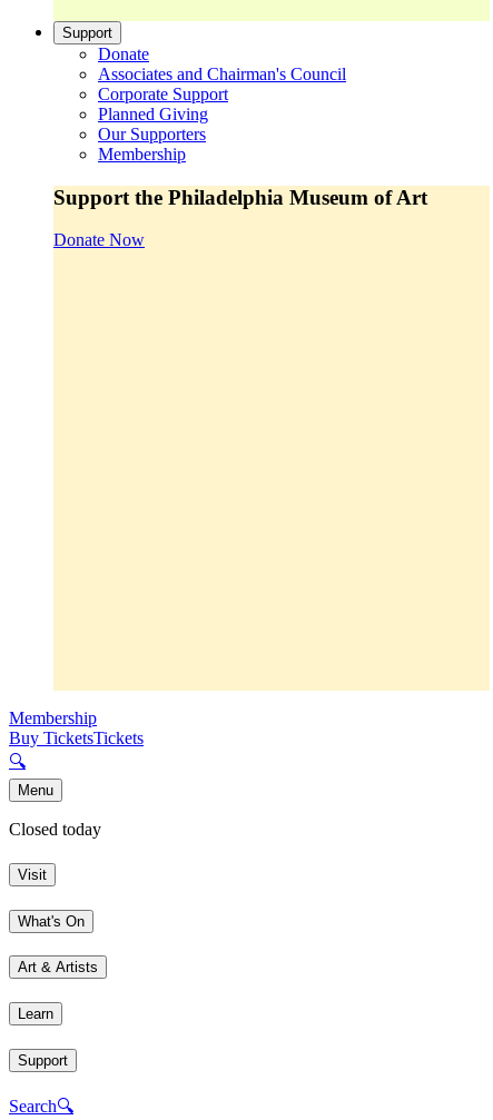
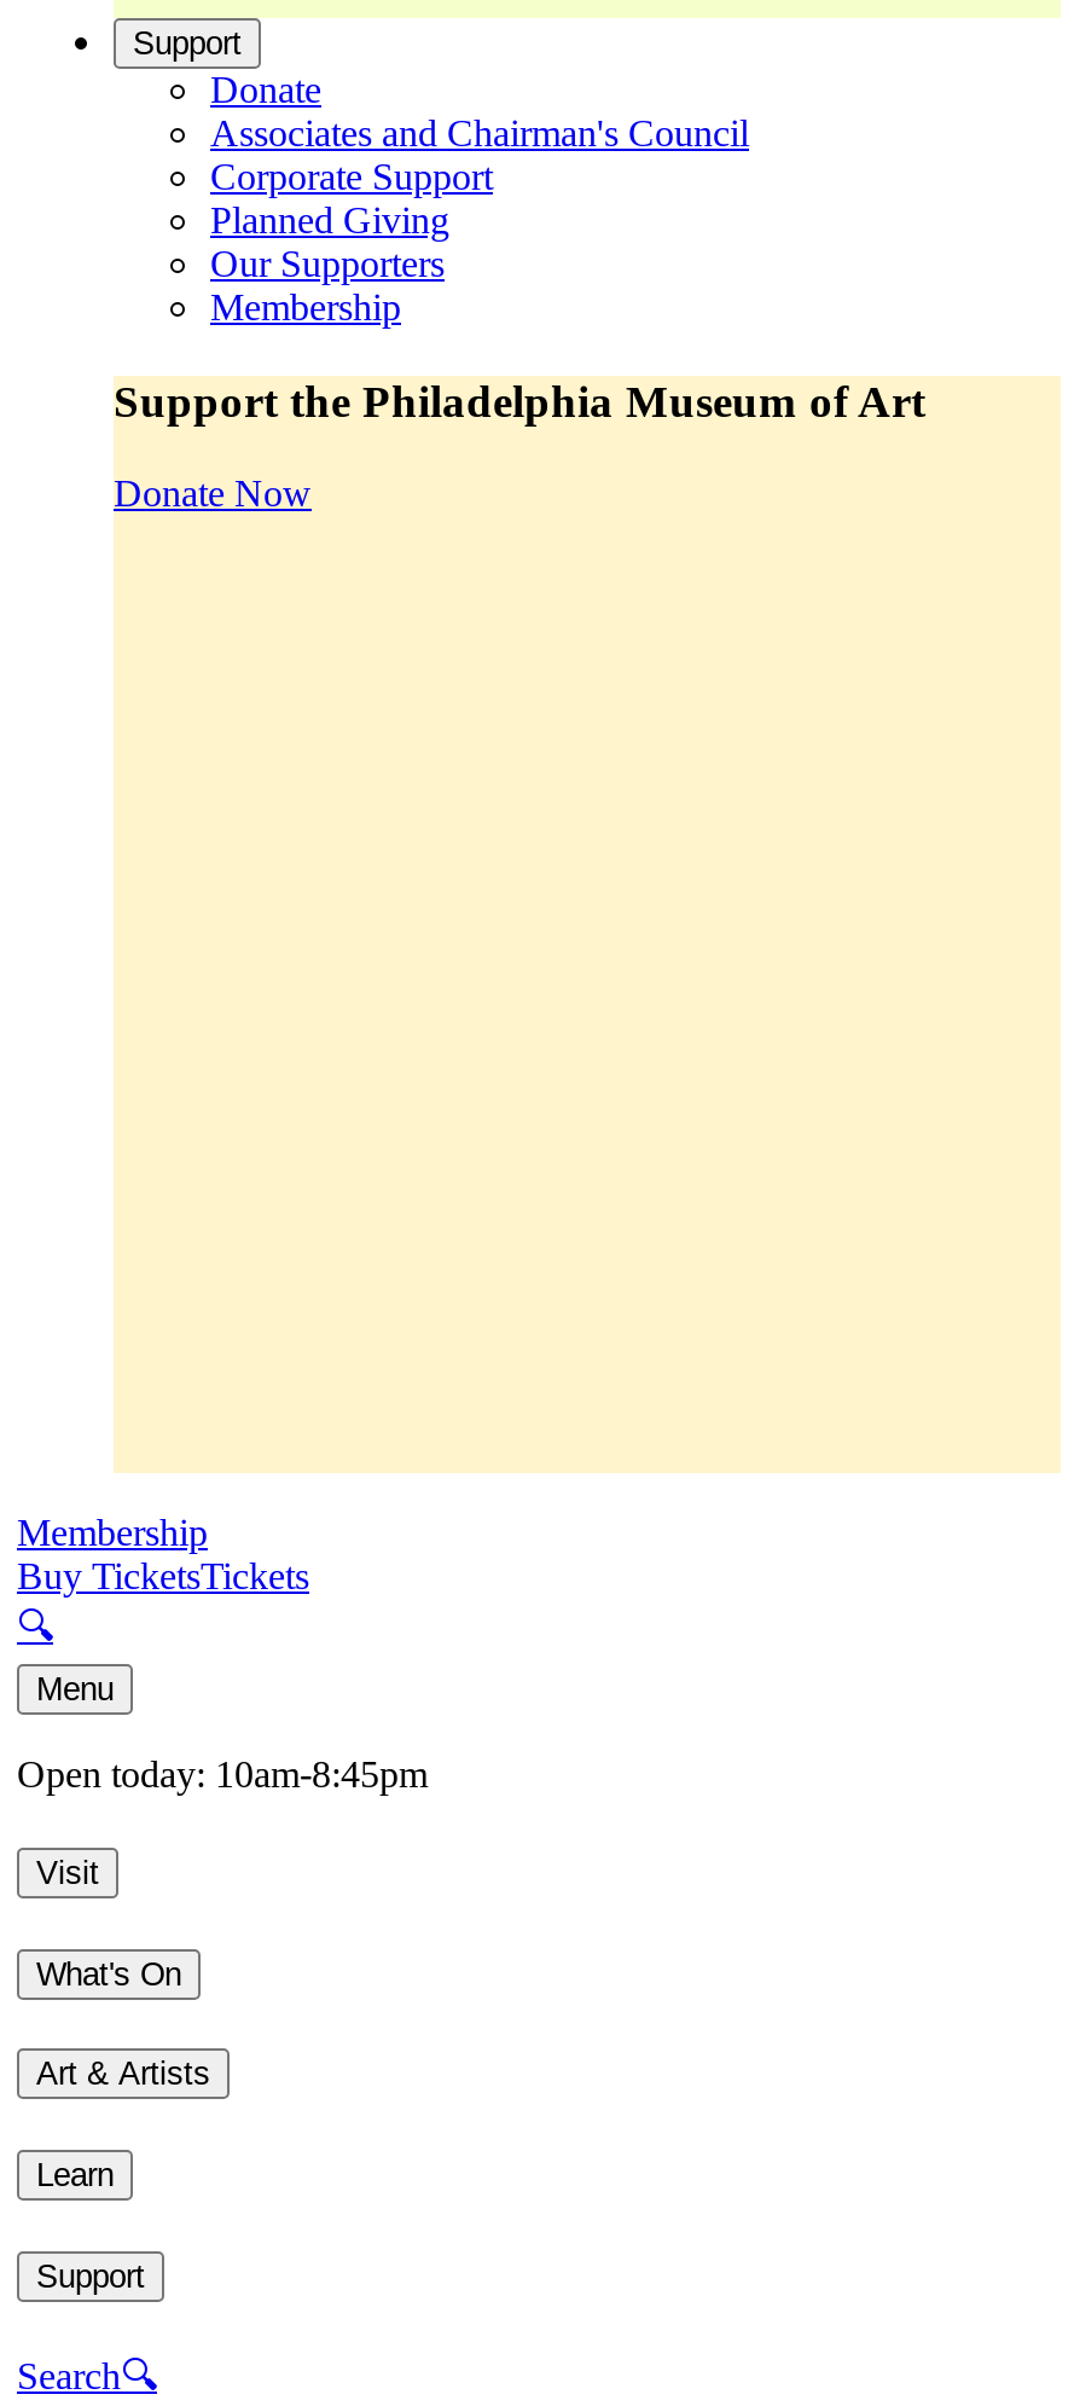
[9,820,101,839] Closed today -> [17,1754,428,1795] Open today: 10am-8:45pm

